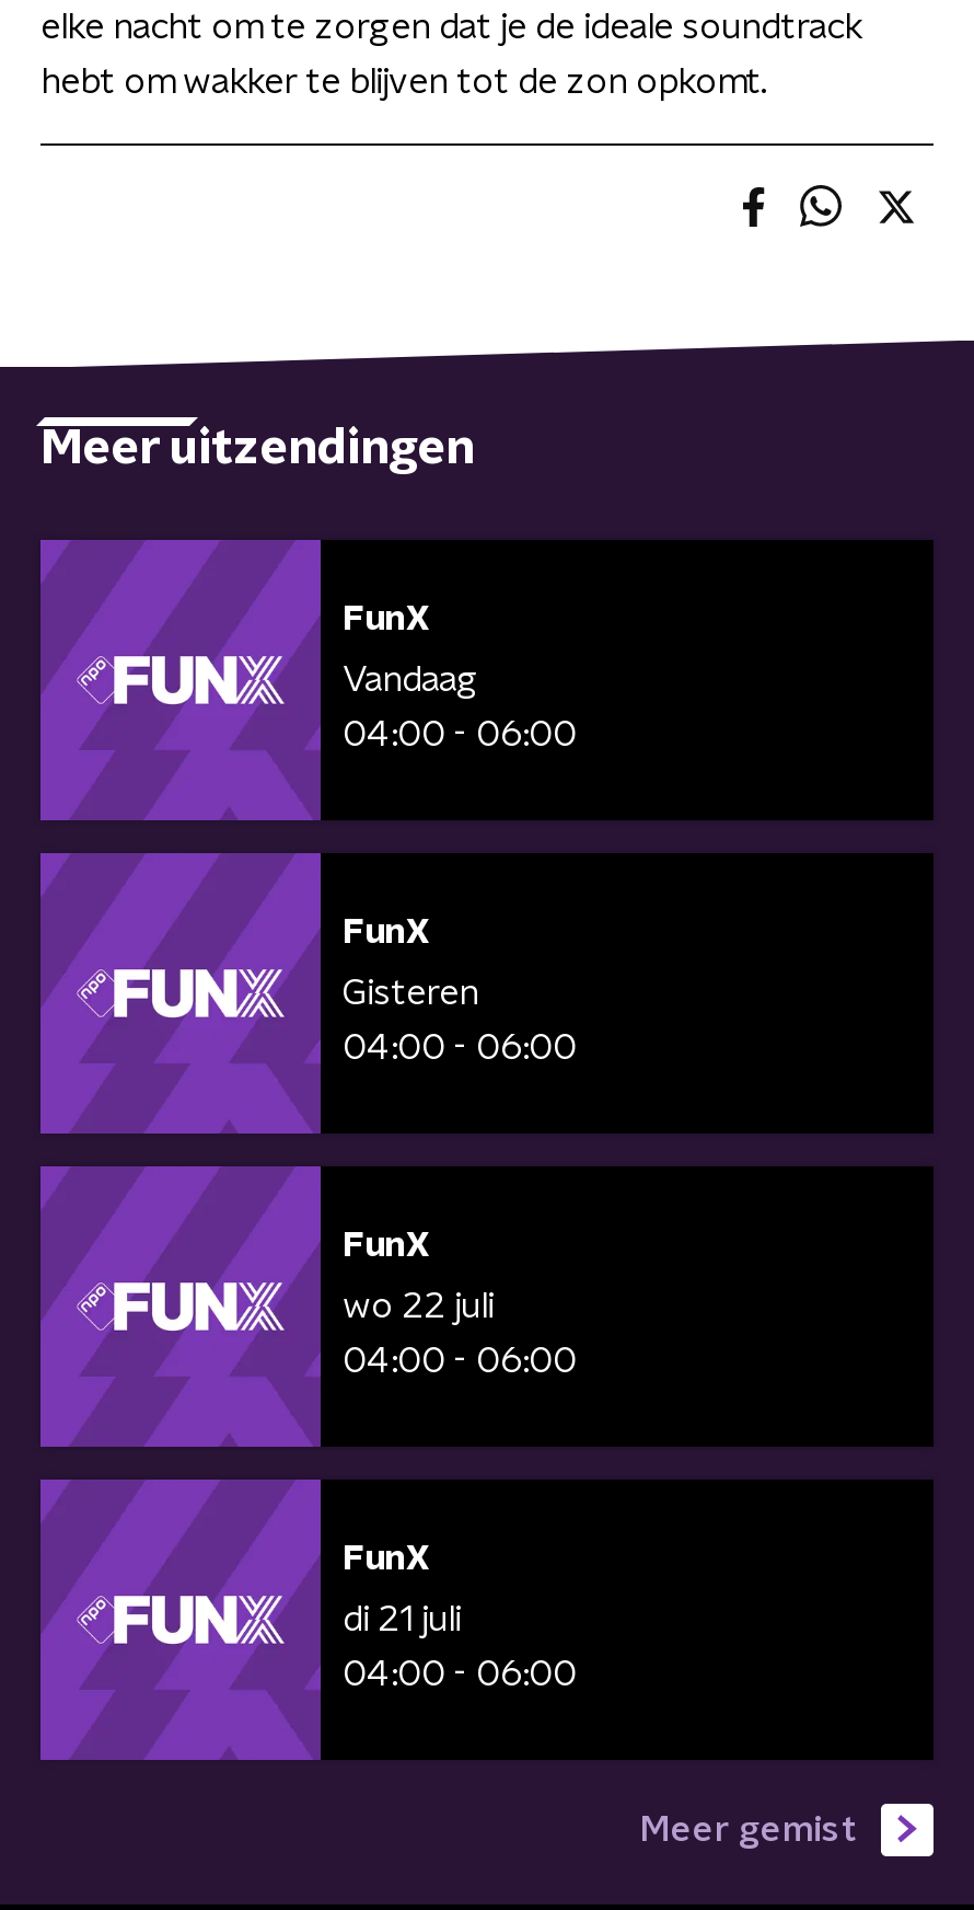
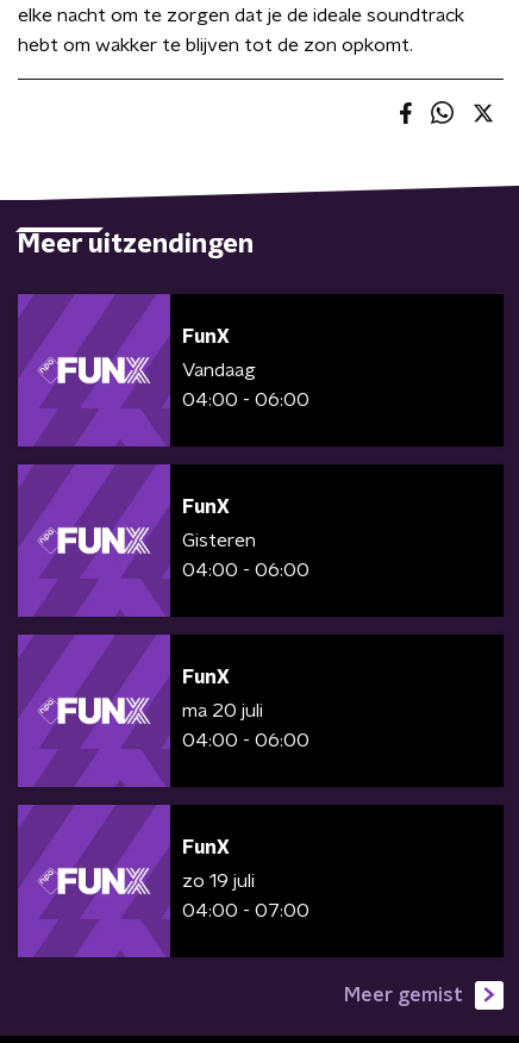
[343,1289,494,1324] wo 22 juli -> [182,701,263,720] ma 20 juli
[343,1602,461,1637] di 21 juli -> [182,872,255,891] zo 19 juli
[343,1657,577,1692] 04:00 - 06:00 -> [182,901,309,920] 04:00 - 07:00

